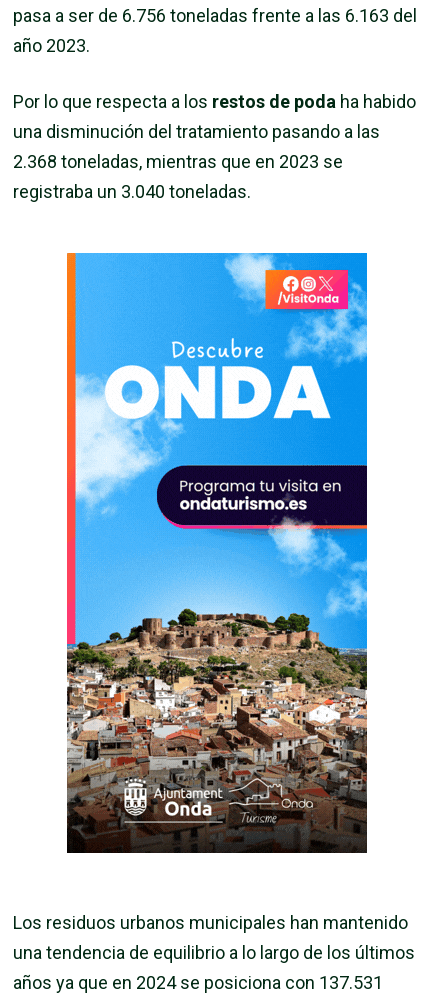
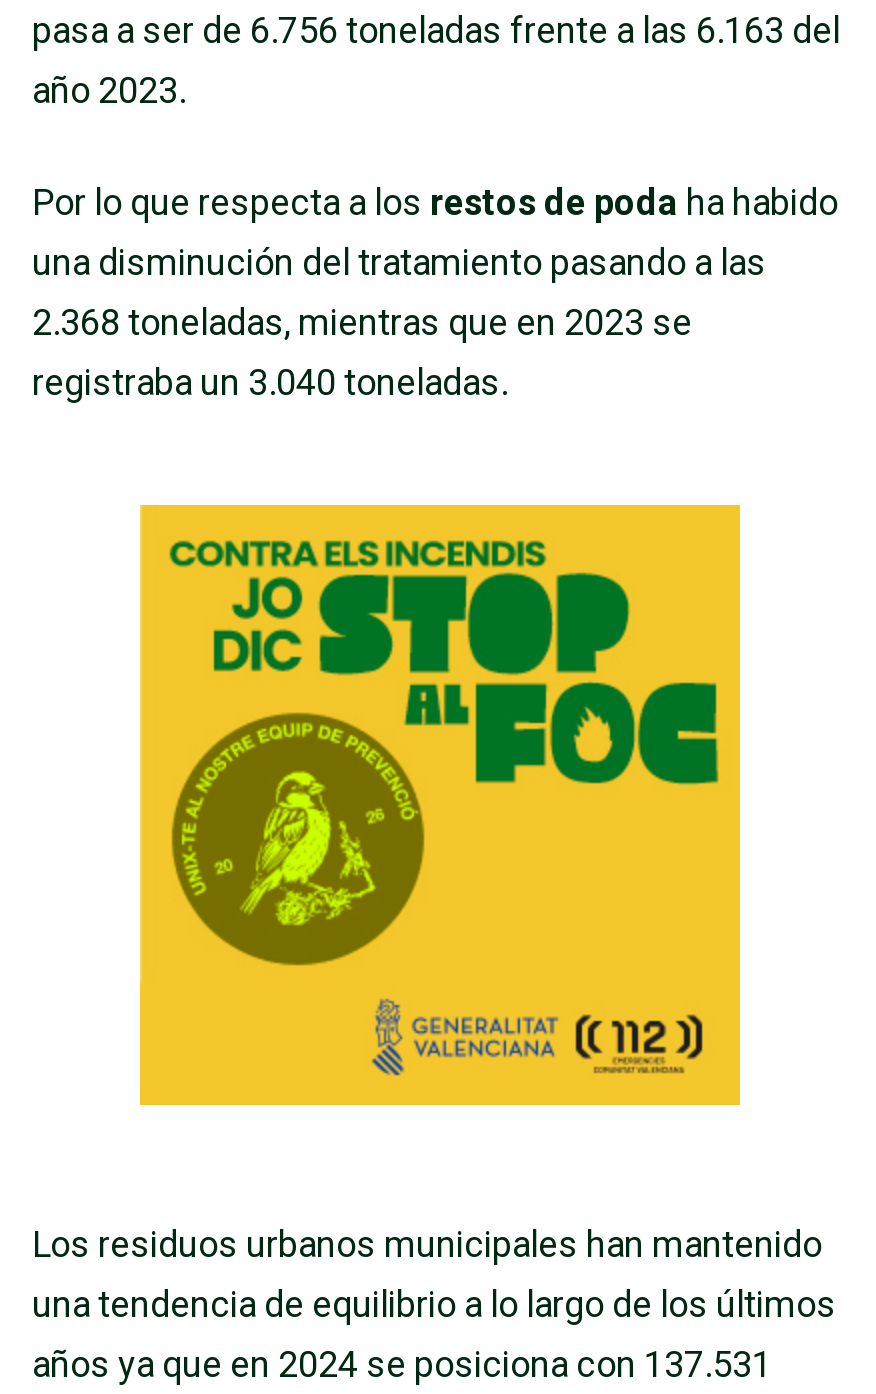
[66,252,368,854] [image] -> [138,502,742,1106] [image]

